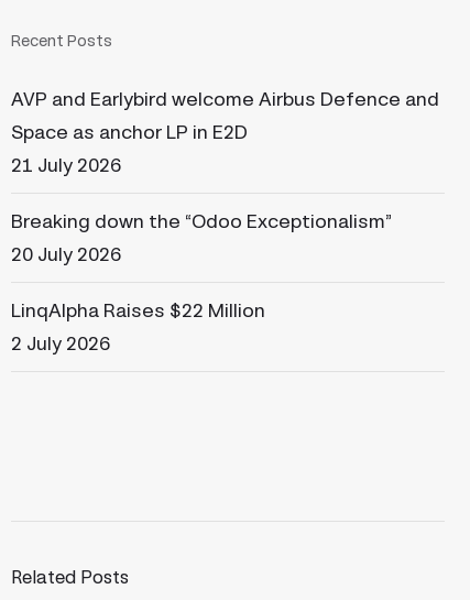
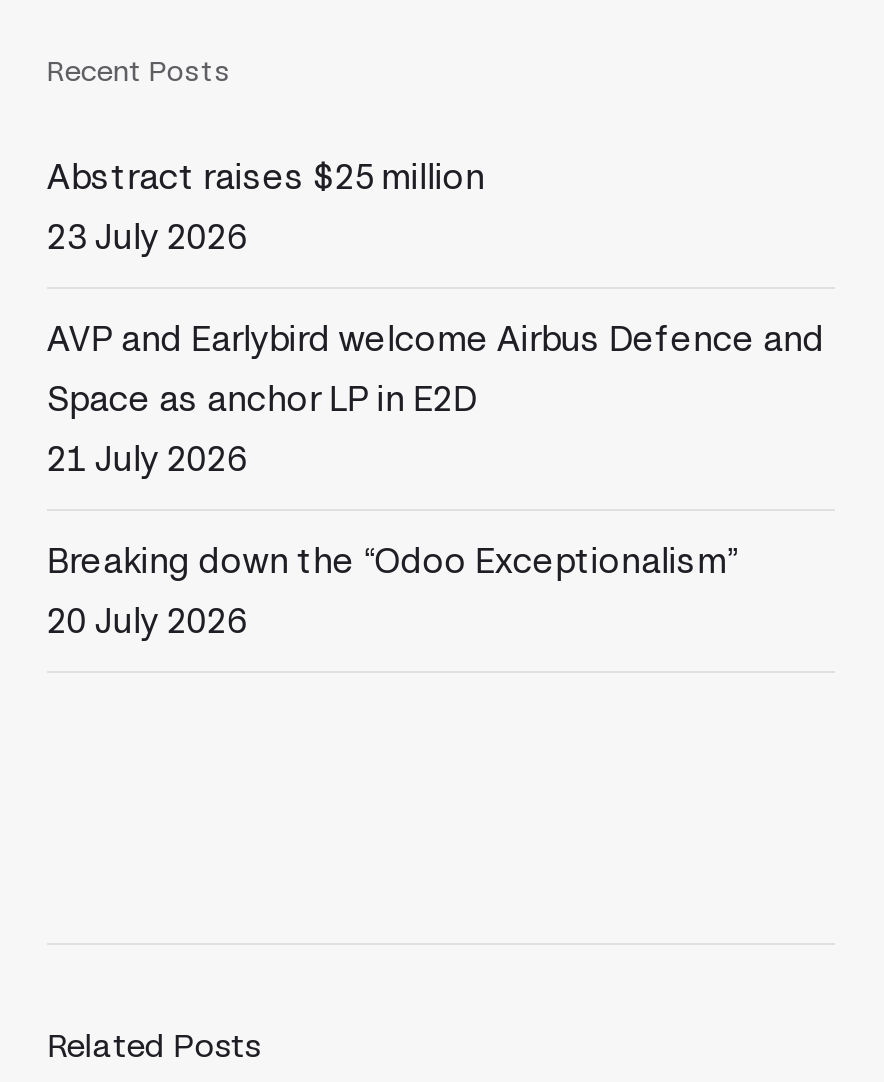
none -> [47,158,485,258] Abstract raises $25 million | 23 July 2026
moved [11,89,439,266] -> [47,320,825,642]: AVP and Earlybird welcome Airbus Defence and | Space as anchor LP in E2D | 21 July 2026 | Breaking down the “Odoo Exceptionalism” | 20 July 2026
[11,300,265,355] LinqAlpha Raises $22 Million | 2 July 2026 -> none

